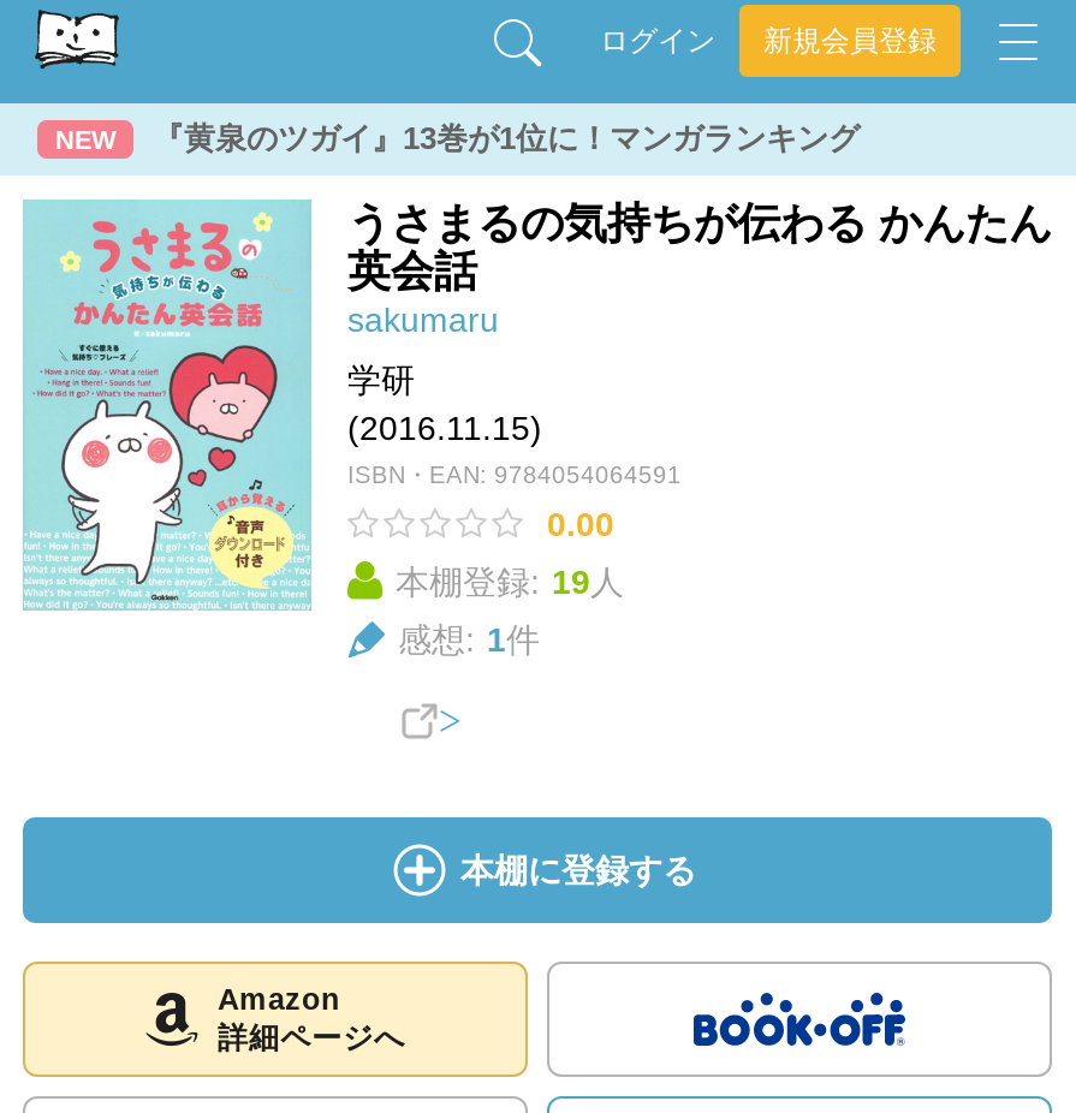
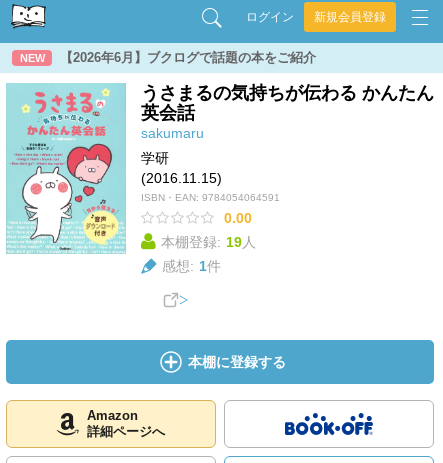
[153,120,860,156] 『黄泉のツガイ』13巻が1位に！マンガランキング -> [60,50,316,65] 【2026年6月】ブクログで話題の本をご紹介

